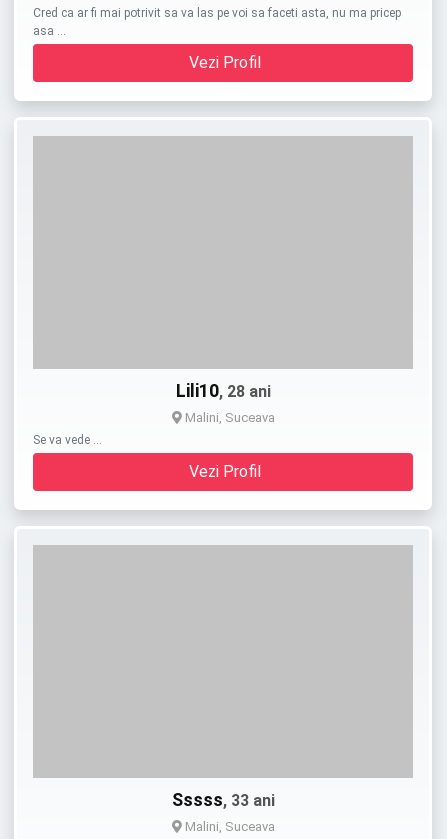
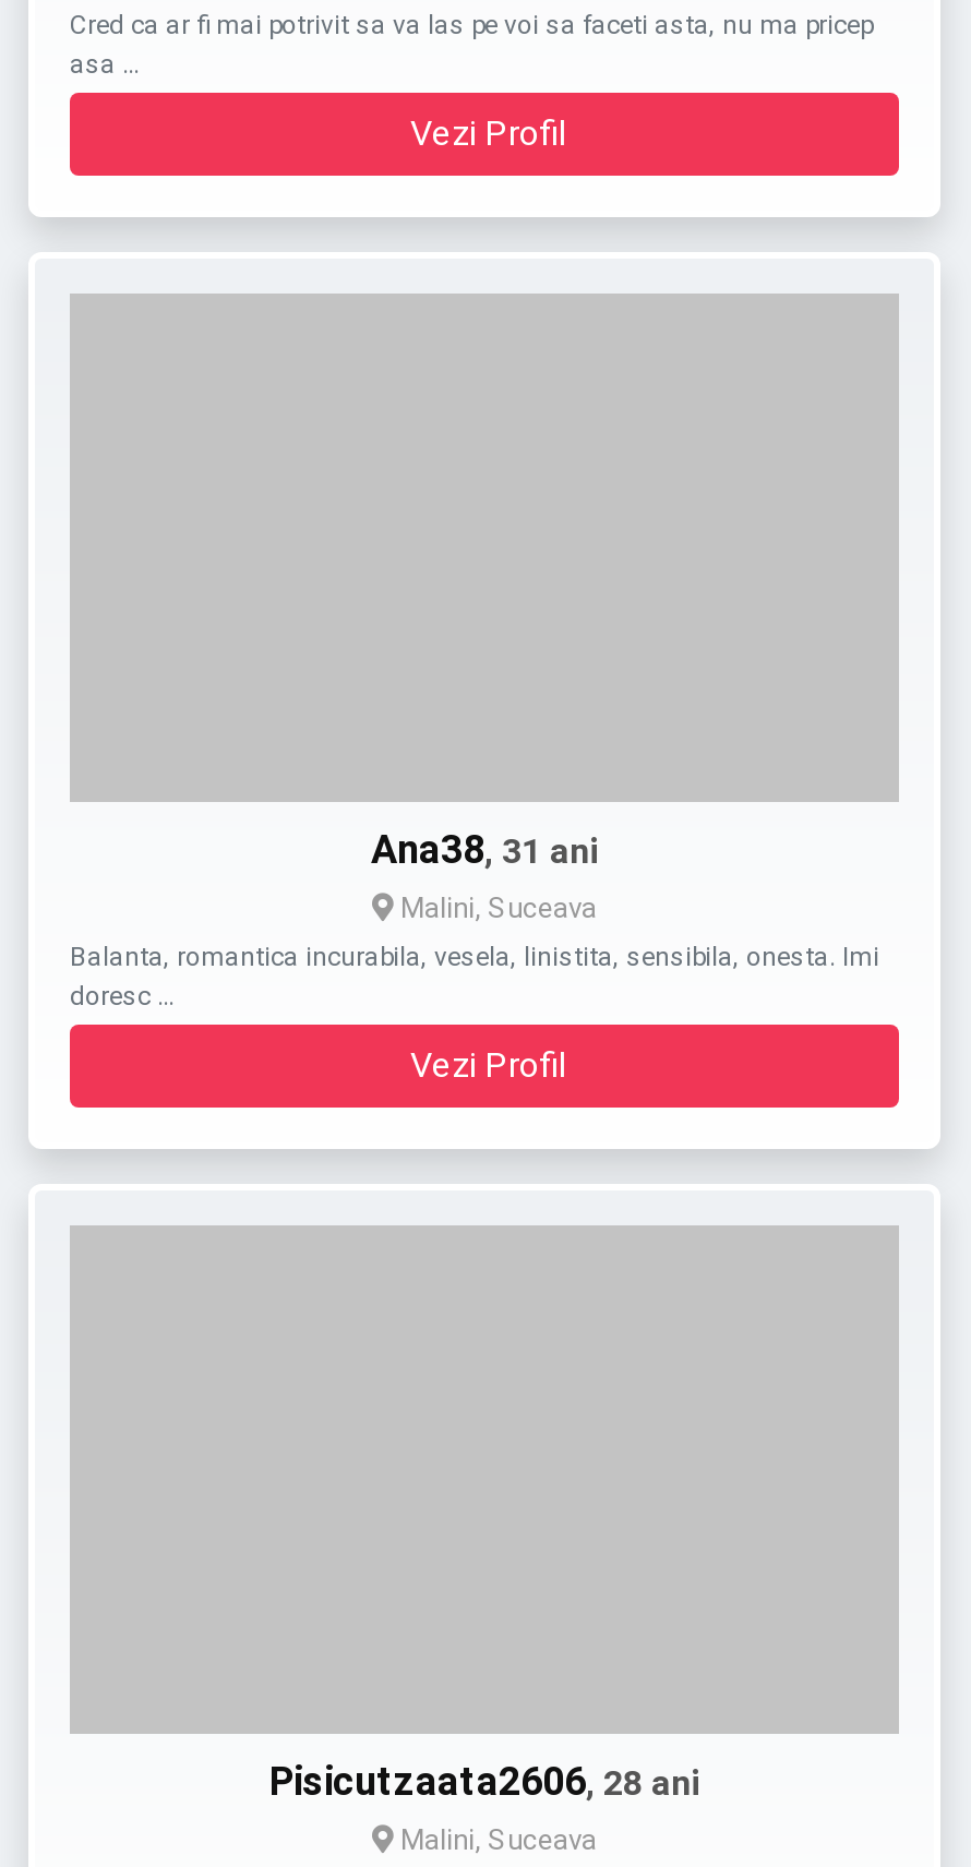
[175,380,270,401] Lili10, 28 ani -> [371,826,598,872] Ana38, 31 ani
[33,433,102,447] Se va vede … -> [70,942,879,1012] Balanta, romantica incurabila, vesela, linistita, sensibila, onesta. Imi | doresc …
[171,789,274,810] Sssss, 33 ani -> [269,1758,699,1804] Pisicutzaata2606, 28 ani

